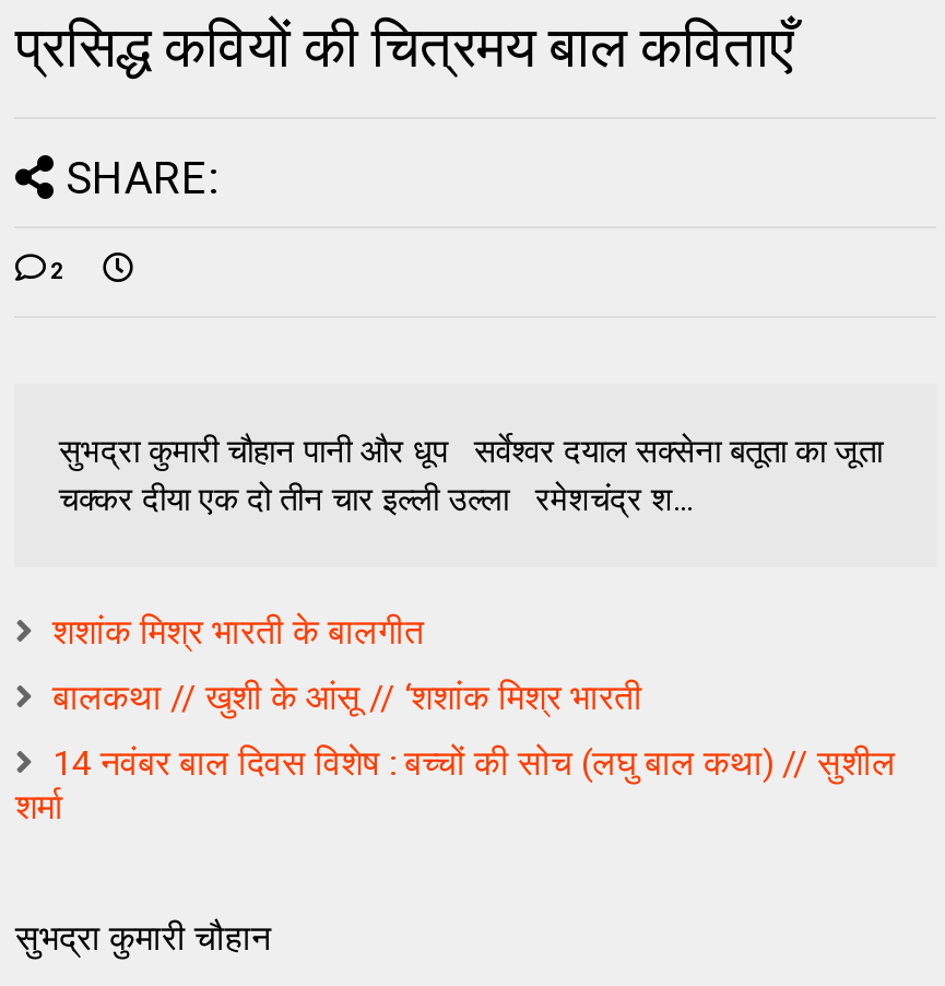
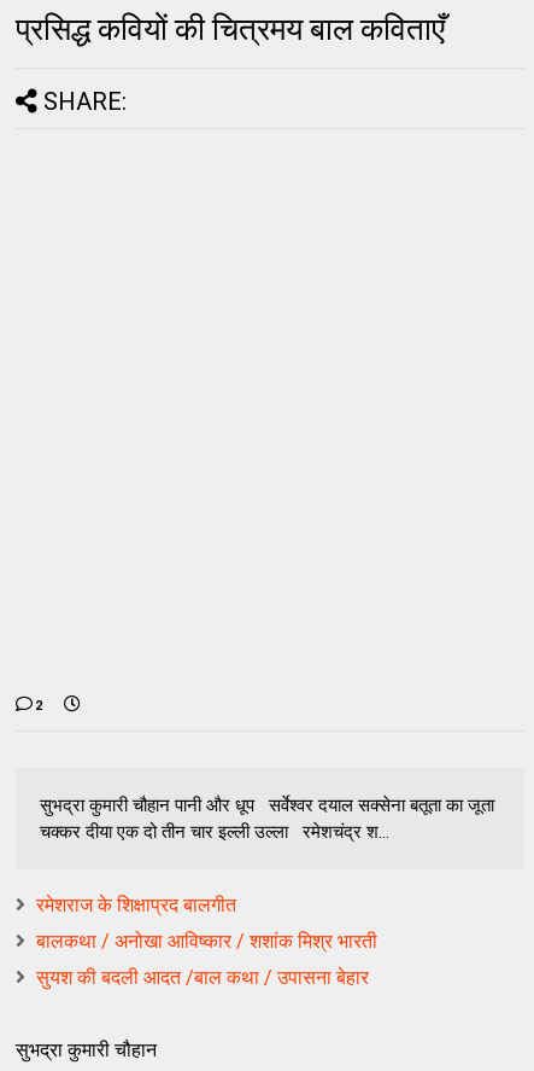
moved [46,259,883,519] -> [33,699,495,843]: 2 | सुभद्रा कुमारी चौहान पानी और धूप सर्वेश्वर दयाल सक्सेना बतूता का जूता | चक्कर दीया एक दो तीन चार इल्ली उल्ला रमेशचंद्र श...
[52,611,424,652] शशांक मिश्र भारती के बालगीत -> [37,893,237,916] रमेशराज के शिक्षाप्रद बालगीत
[52,676,642,718] बालकथा // खुशी के आंसू // ‘शशांक मिश्र भारती -> [37,930,378,953] बालकथा / अनोखा आविष्‍कार / शशांक मिश्र भारती
[15,742,896,827] 14 नवंबर बाल दिवस विशेष : बच्चों की सोच (लघु बाल कथा) // सुशील | शर्मा -> [37,966,369,989] सुयश की बदली आदत /बाल कथा / उपासना बेहार

